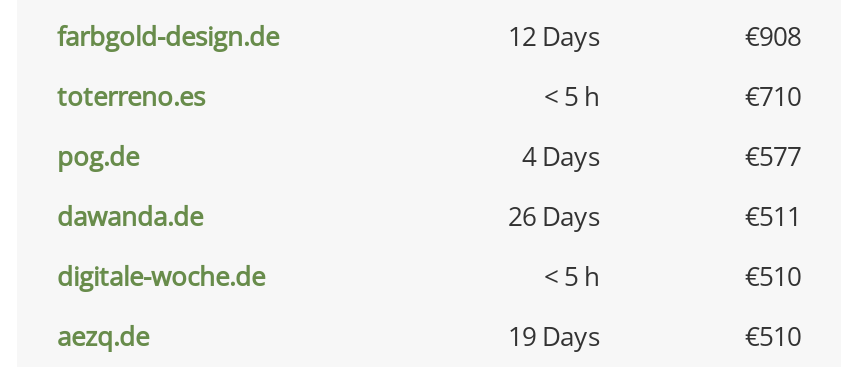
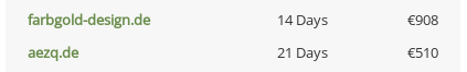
[508,18,600,54] 12 Days -> [277,10,327,29] 14 Days
[57,78,801,294] toterreno.es | < 5 h | €710 | pog.de | 4 Days | €577 | dawanda.de | 26 Days | €511 | digitale-woche.de | < 5 h | €510 -> none
[508,318,600,354] 19 Days -> [277,43,327,62] 21 Days

